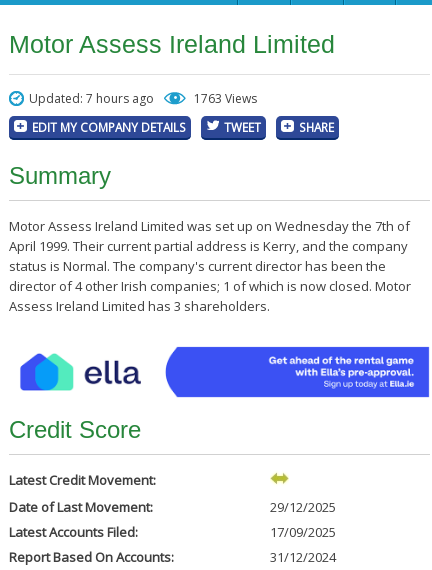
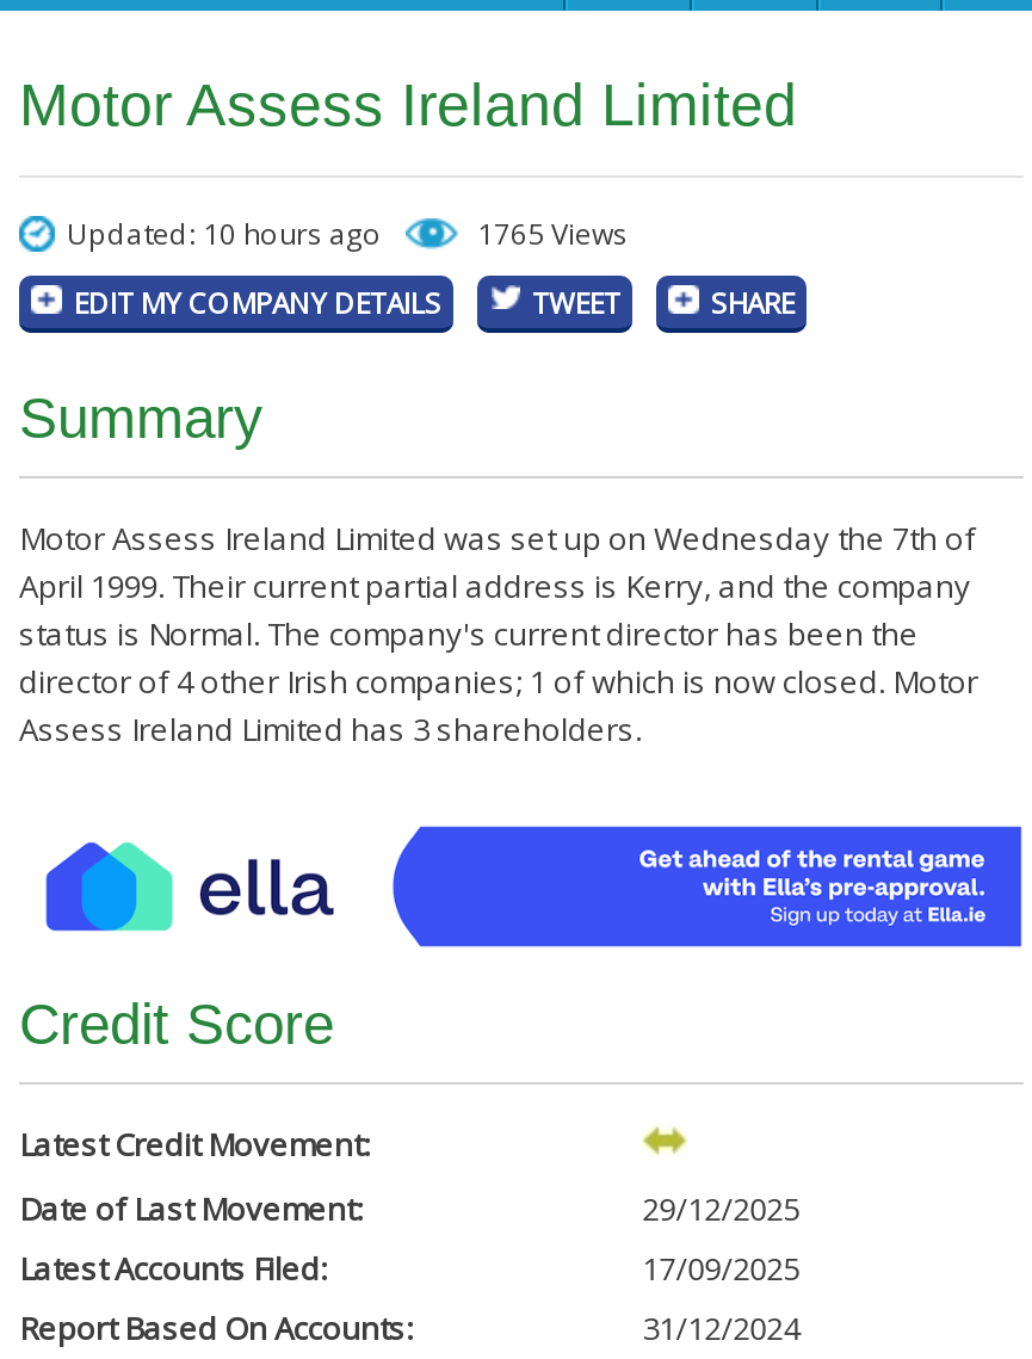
[29,90,154,107] Updated: 7 hours ago -> [67,214,382,254] Updated: 10 hours ago
[194,90,257,107] 1763 Views -> [477,214,628,254] 1765 Views

